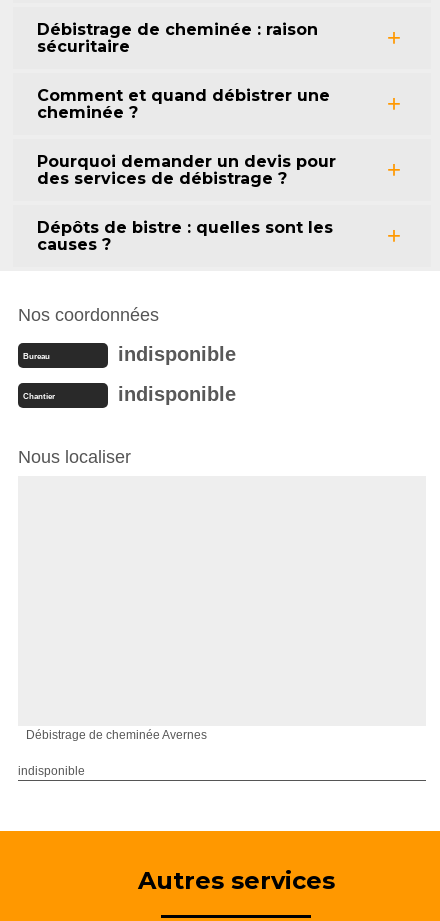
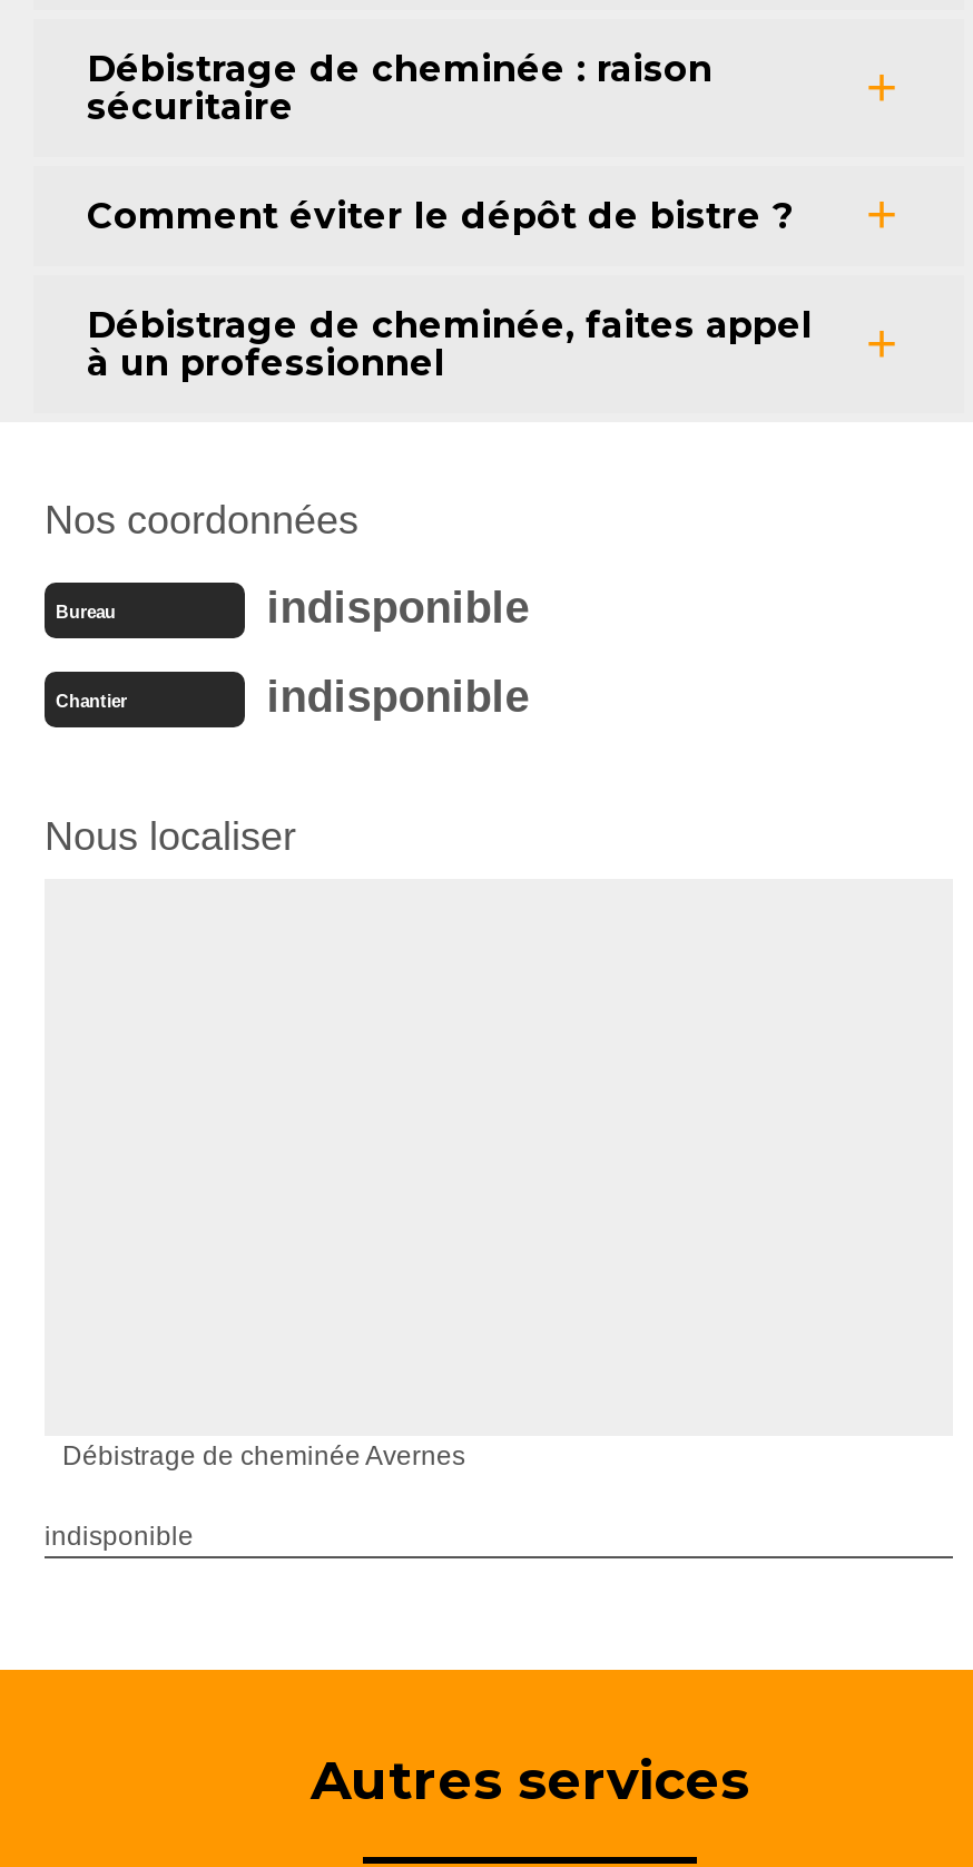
[37,86,336,254] Comment et quand débistrer une | cheminée ? | Pourquoi demander un devis pour | des services de débistrage ? | Dépôts de bistre : quelles sont les | causes ? -> [87,194,813,384] Comment éviter le dépôt de bistre ? | Débistrage de cheminée, faites appel | à un professionnel

